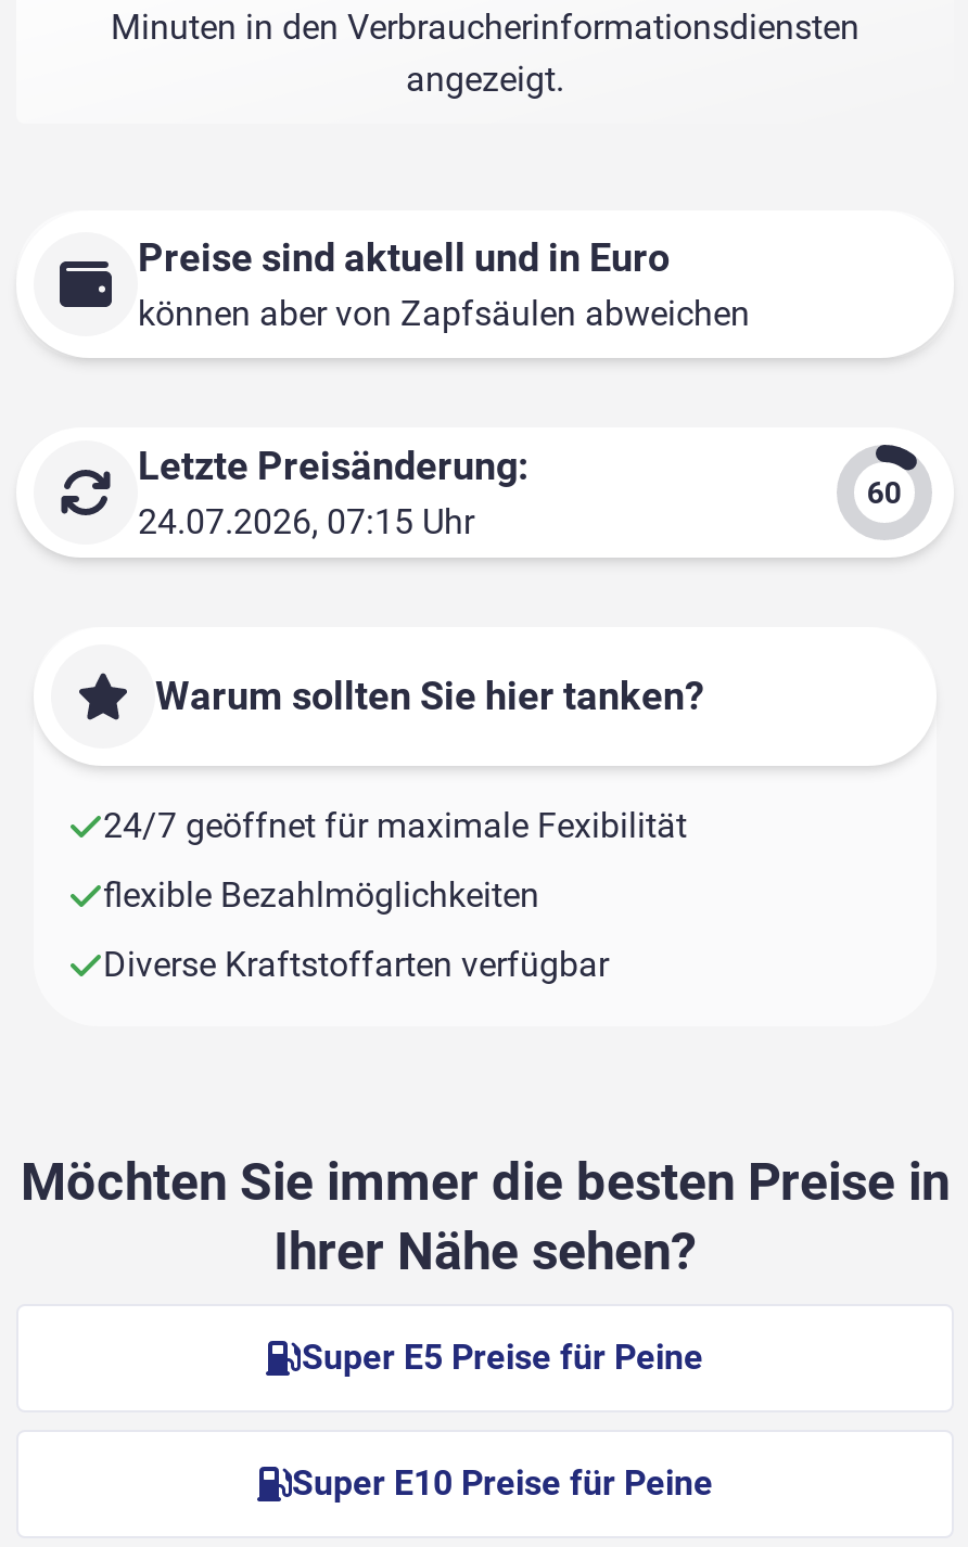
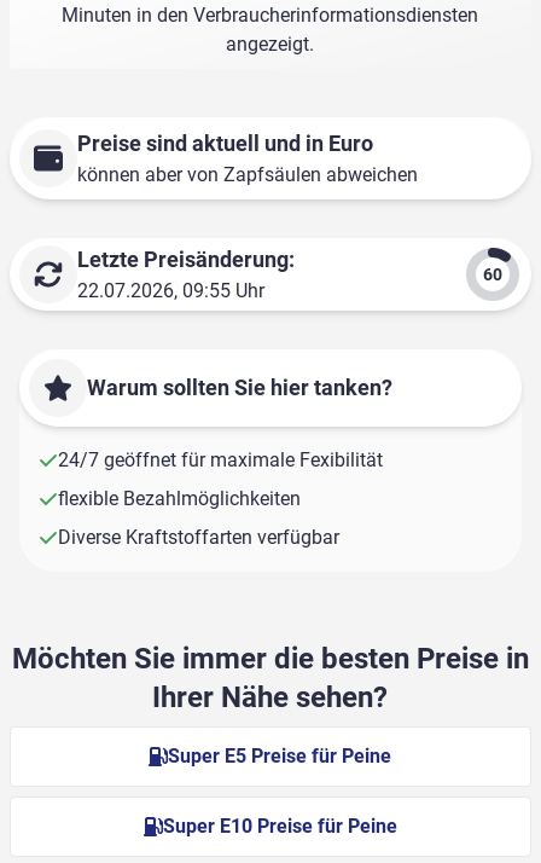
[138,502,474,543] 24.07.2026, 07:15 Uhr -> [77,279,264,302] 22.07.2026, 09:55 Uhr

